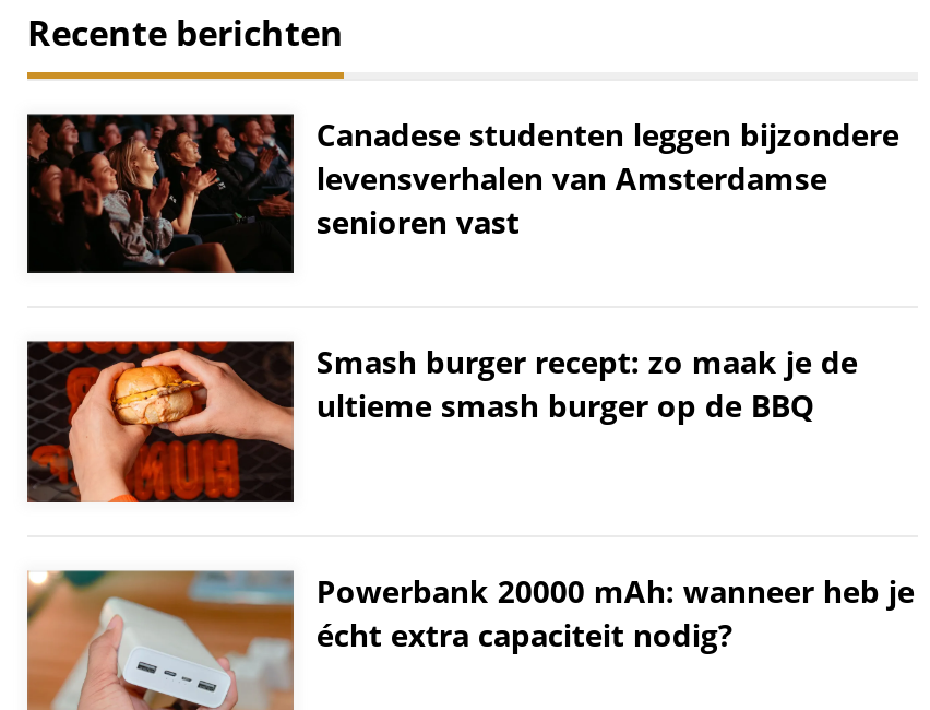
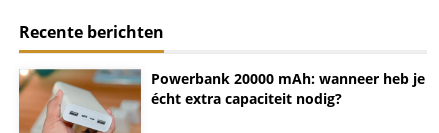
[25,111,899,427] [image] | Canadese studenten leggen bijzondere | levensverhalen van Amsterdamse | senioren vast | Smash burger recept: zo maak je de | ultieme smash burger op de BBQ -> none
[25,339,296,505] [image] -> none

